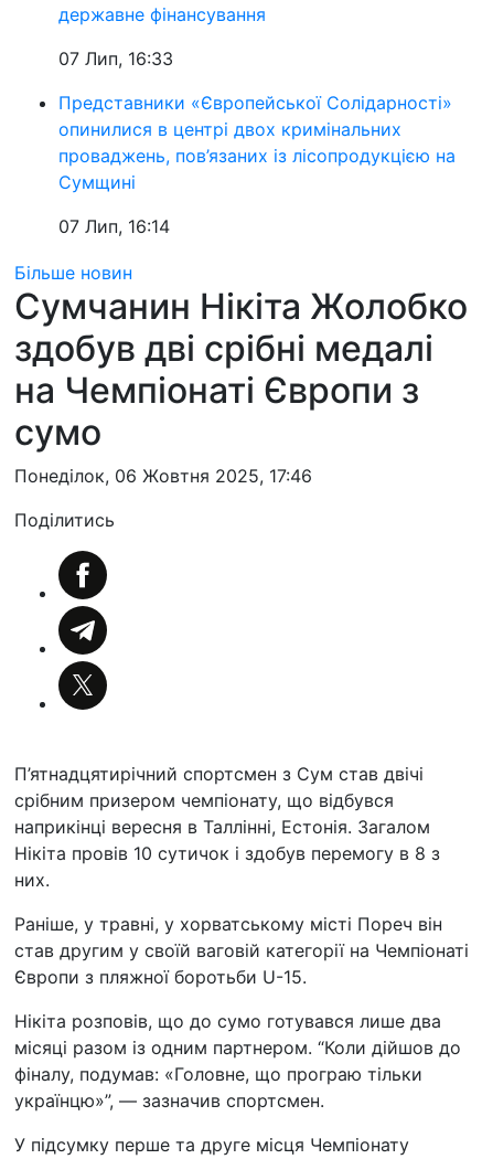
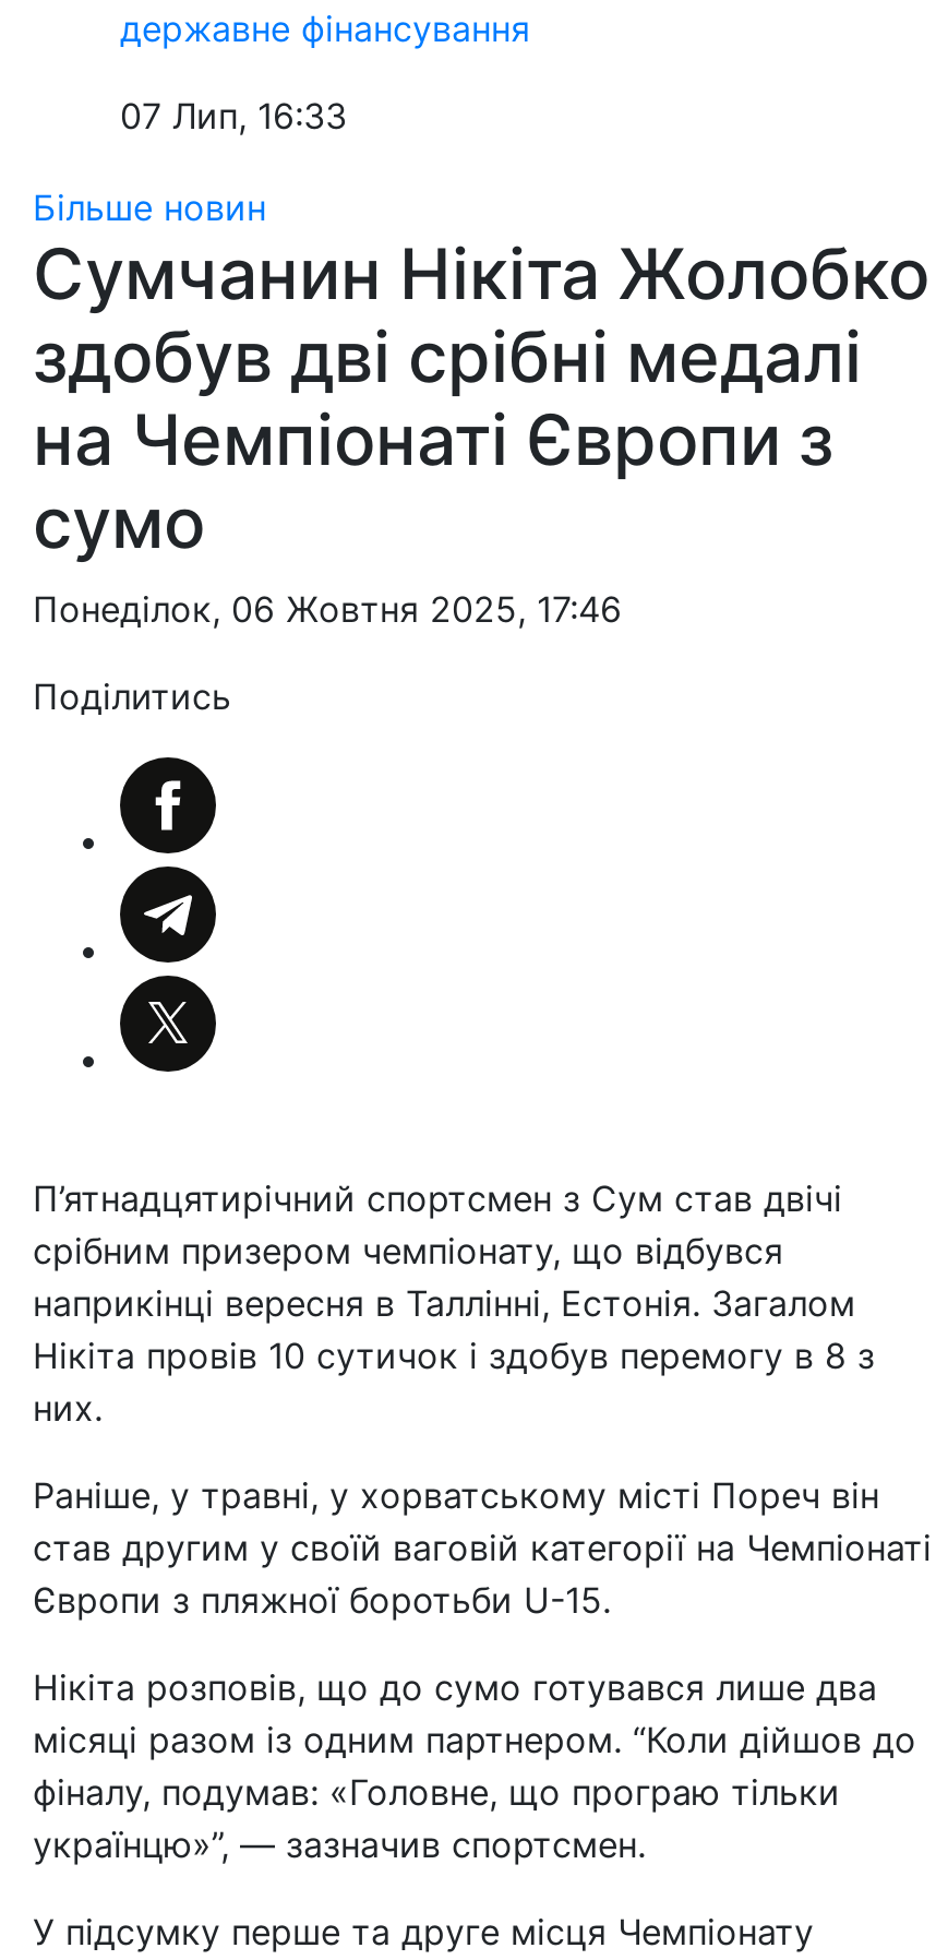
[58,92,456,238] Представники «Європейської Солідарності» | опинилися в центрі двох кримінальних | проваджень, пов’язаних із лісопродукцією на | Сумщині | 07 Лип, 16:14 -> none

